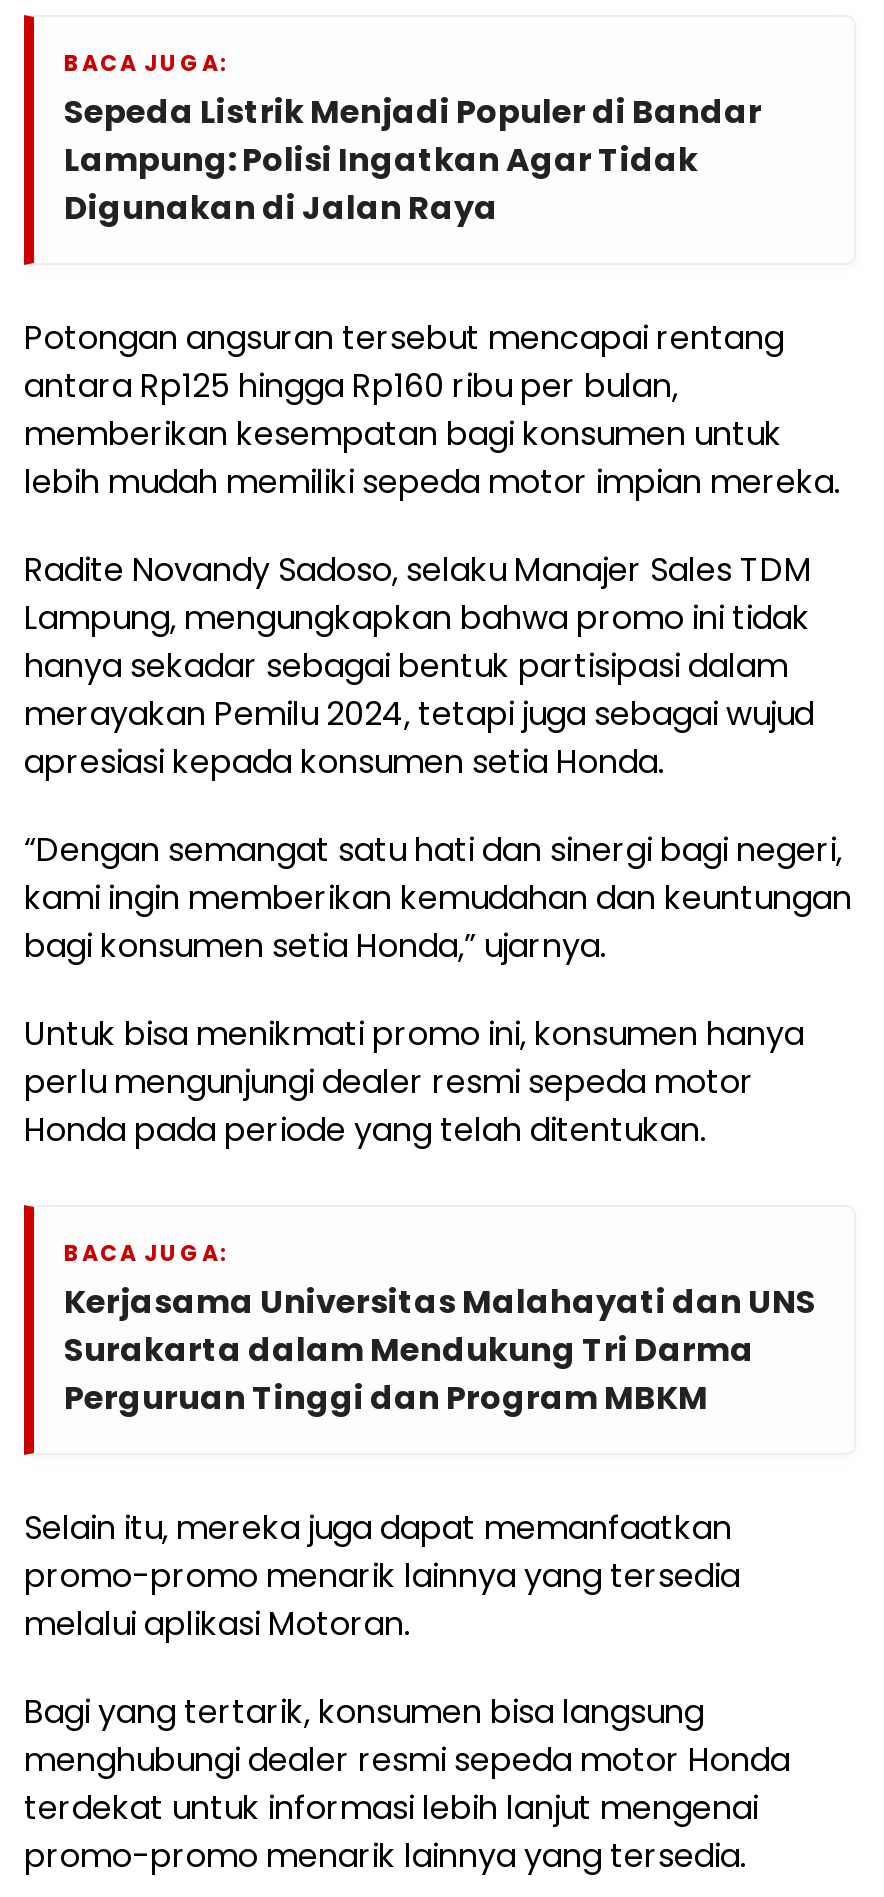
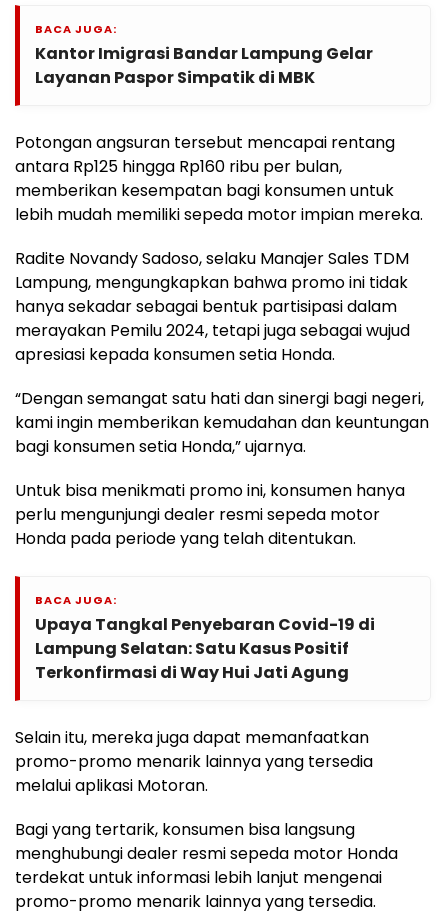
[64,88,762,230] Sepeda Listrik Menjadi Populer di Bandar | Lampung: Polisi Ingatkan Agar Tidak | Digunakan di Jalan Raya -> [35,42,373,89] Kantor Imigrasi Bandar Lampung Gelar | Layanan Paspor Simpatik di MBK
[64,1278,816,1420] Kerjasama Universitas Malahayati dan UNS | Surakarta dalam Mendukung Tri Darma | Perguruan Tinggi dan Program MBKM -> [35,613,375,684] Upaya Tangkal Penyebaran Covid-19 di | Lampung Selatan: Satu Kasus Positif | Terkonfirmasi di Way Hui Jati Agung

